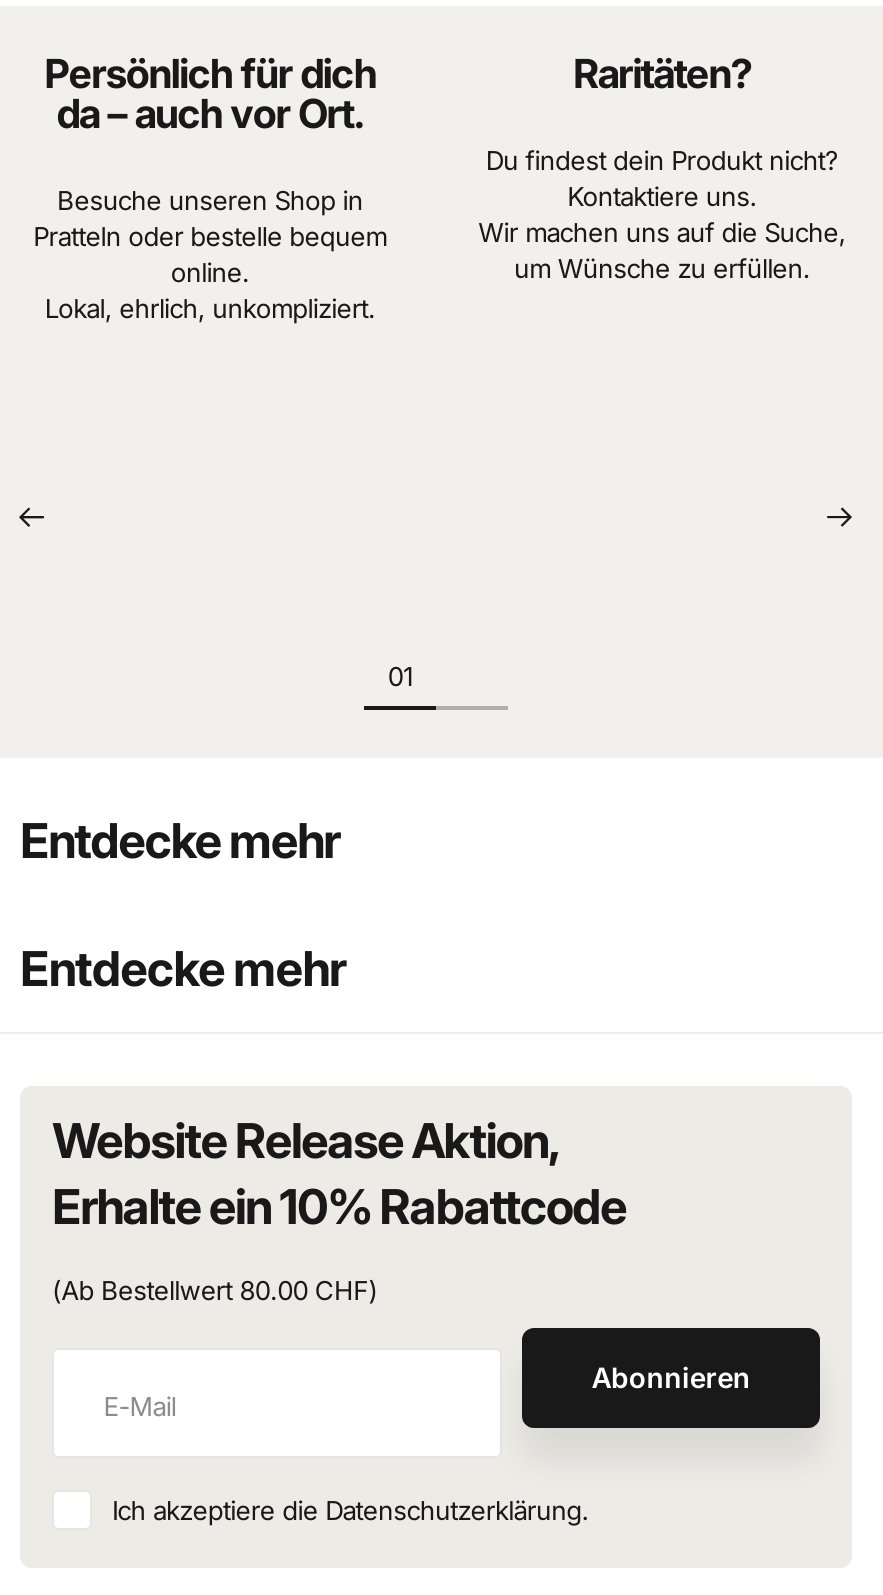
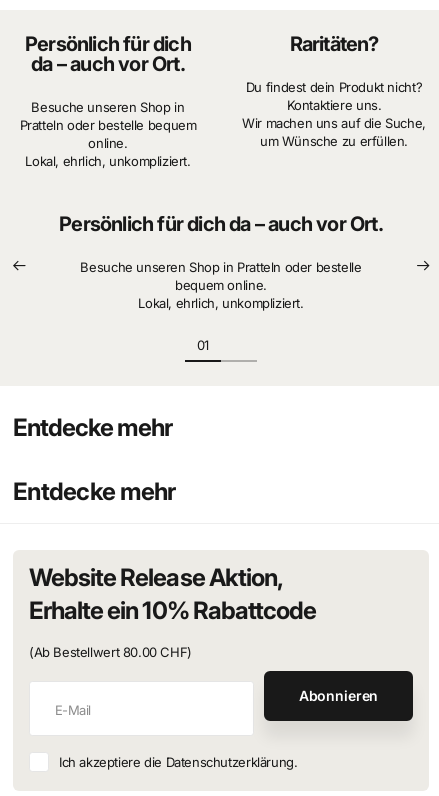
none -> [59,212,383,311] Persönlich für dich da – auch vor Ort. | Besuche unseren Shop in Pratteln oder bestelle | bequem online. | Lokal, ehrlich, unkompliziert.

